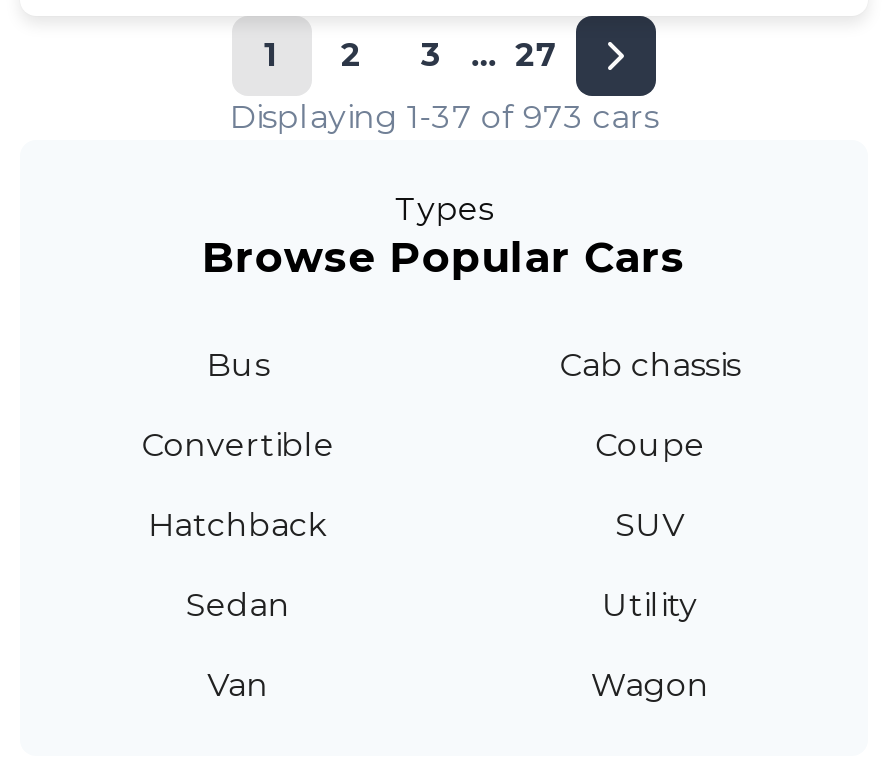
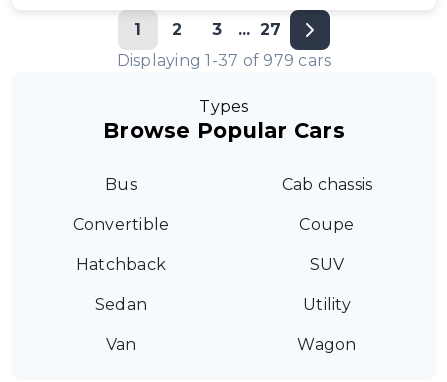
[229,98,659,136] Displaying 1-37 of 973 cars -> [117,51,331,70] Displaying 1-37 of 979 cars

